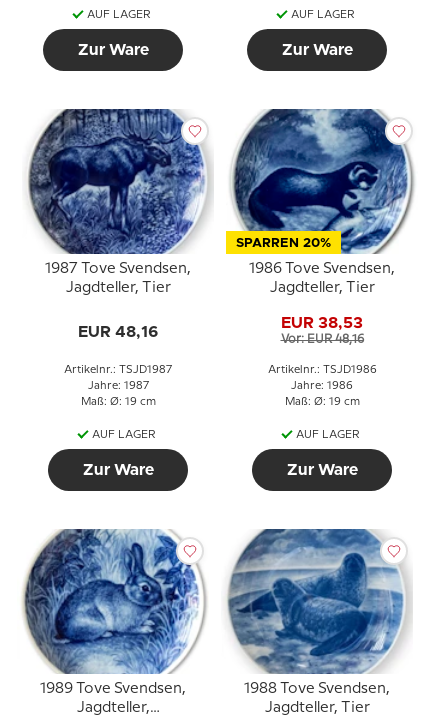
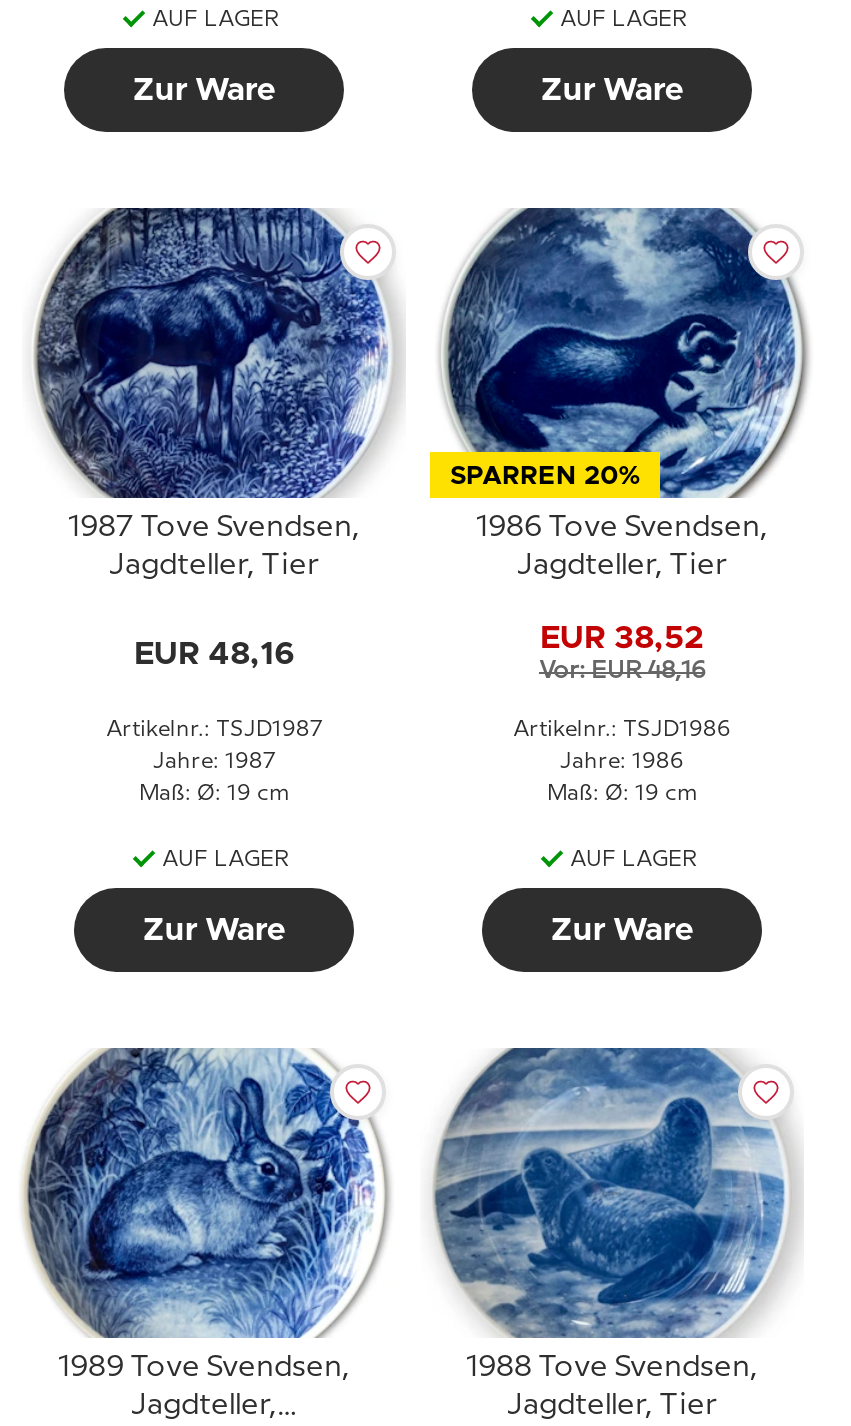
[281,315,363,331] EUR 38,53 -> [540,622,704,654] EUR 38,52

